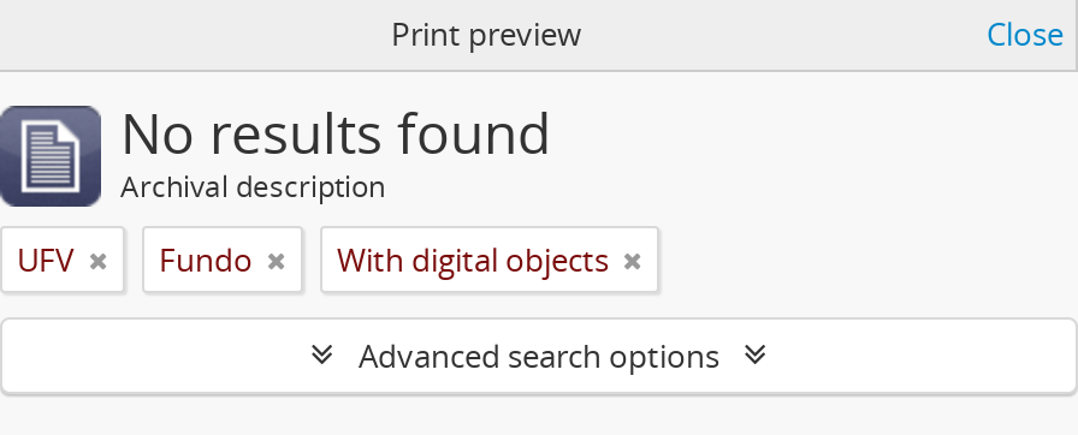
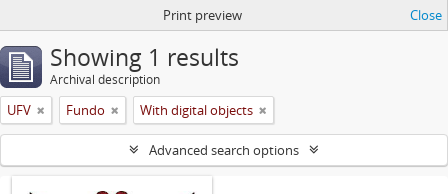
[120,96,551,171] No results found -> [50,42,239,73] Showing 1 results

